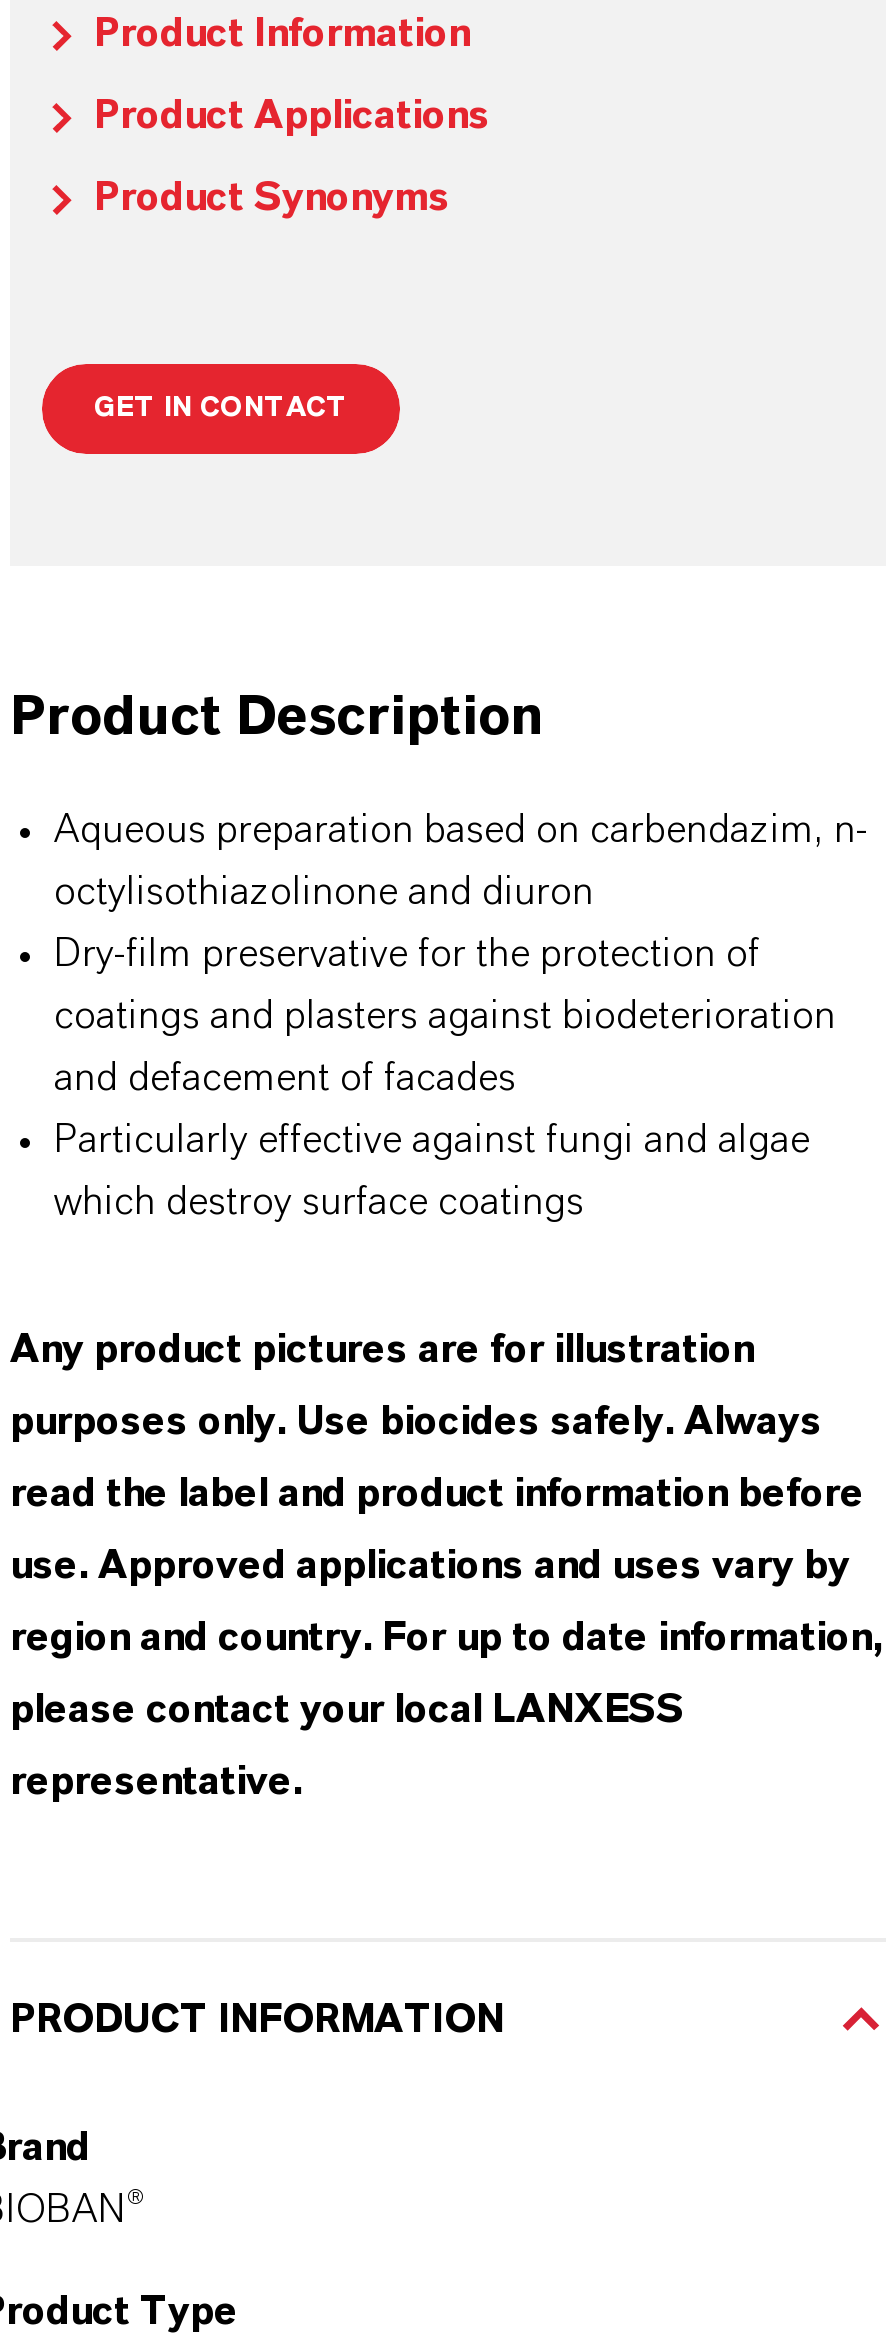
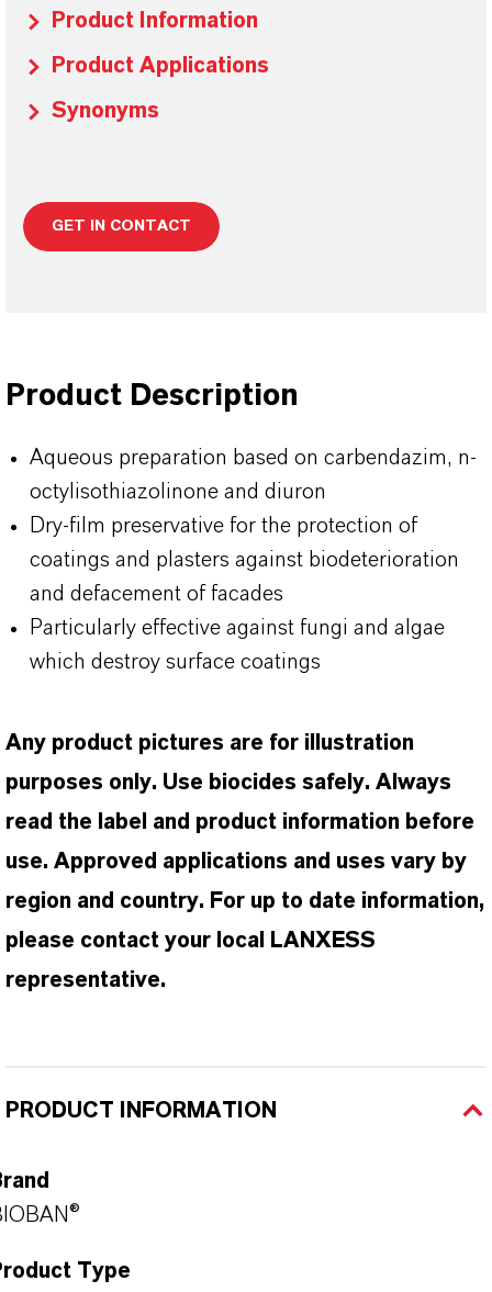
[94,178,450,218] Product Synonyms -> [52,100,159,122] Synonyms

